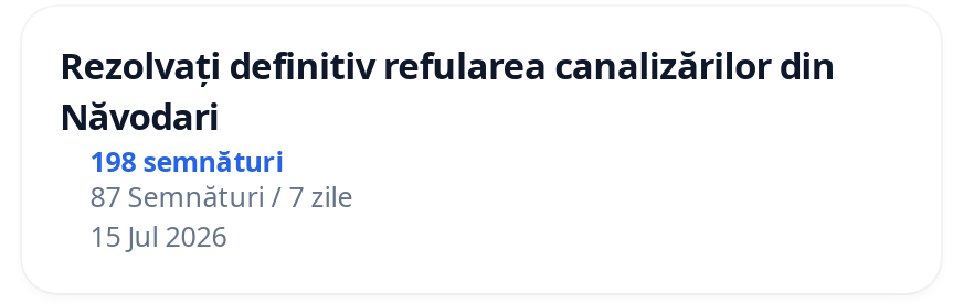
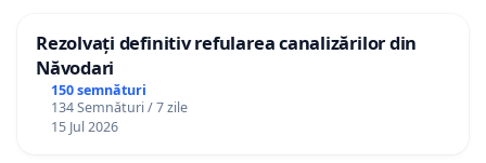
[90,144,284,182] 198 semnături -> [51,81,146,99] 150 semnături
[90,180,353,217] 87 Semnături / 7 zile -> [51,98,187,117] 134 Semnături / 7 zile

